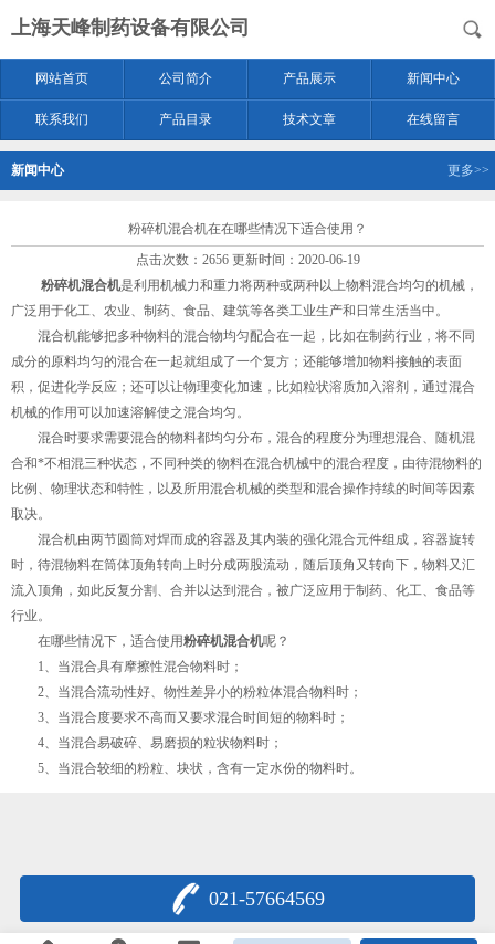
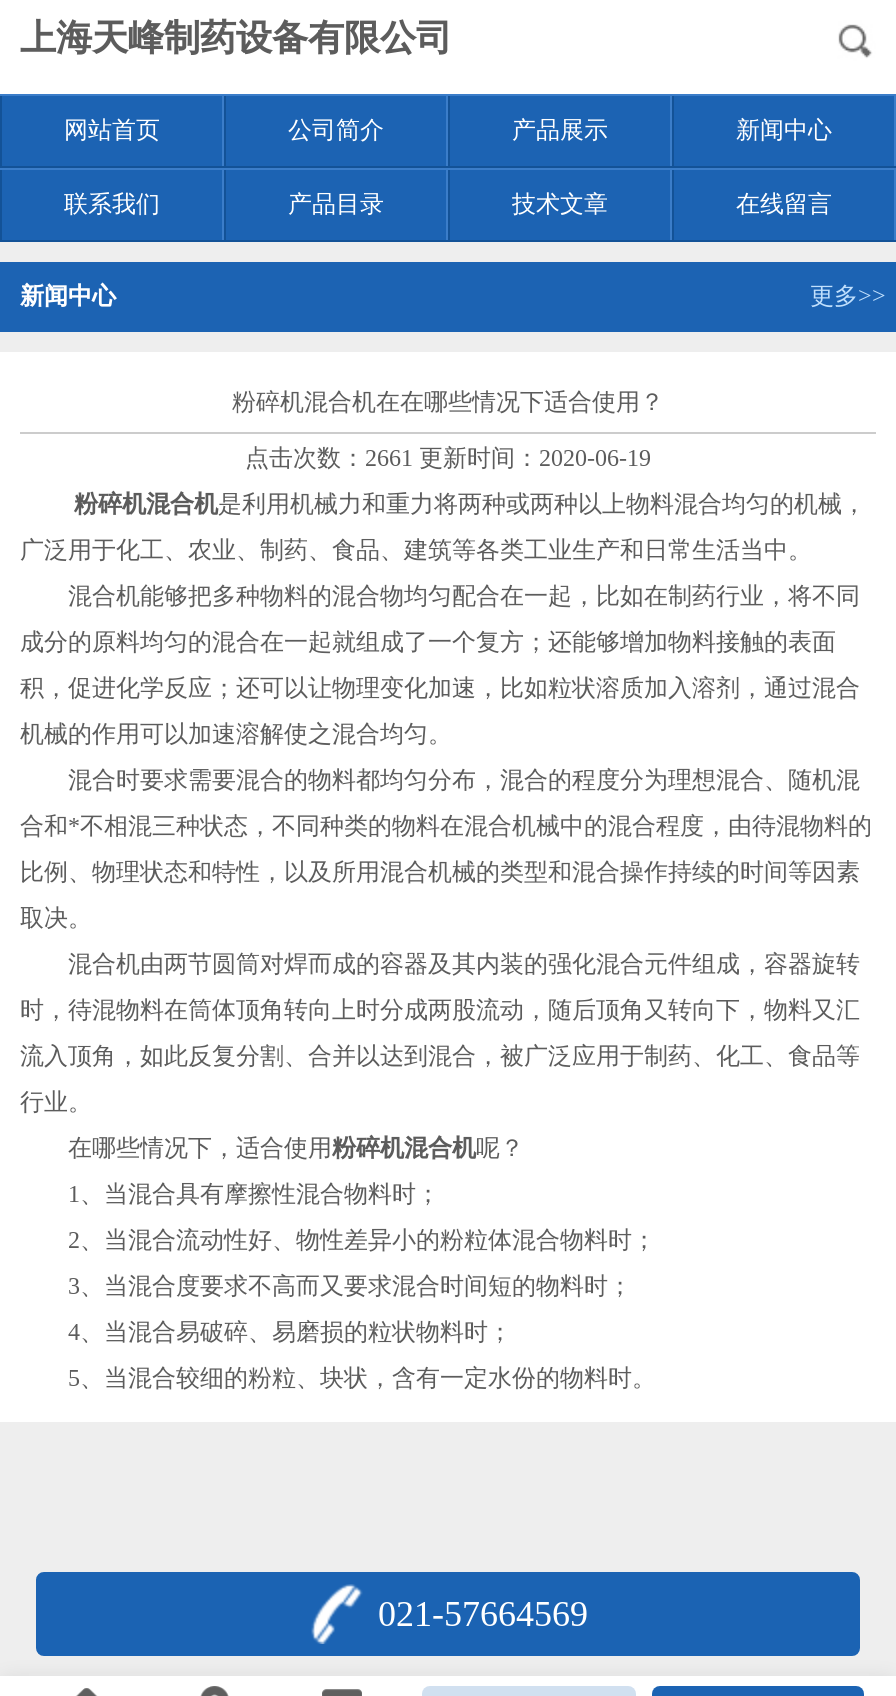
[135,252,360,268] 点击次数：2656 更新时间：2020-06-19 -> [245,444,651,472] 点击次数：2661 更新时间：2020-06-19

